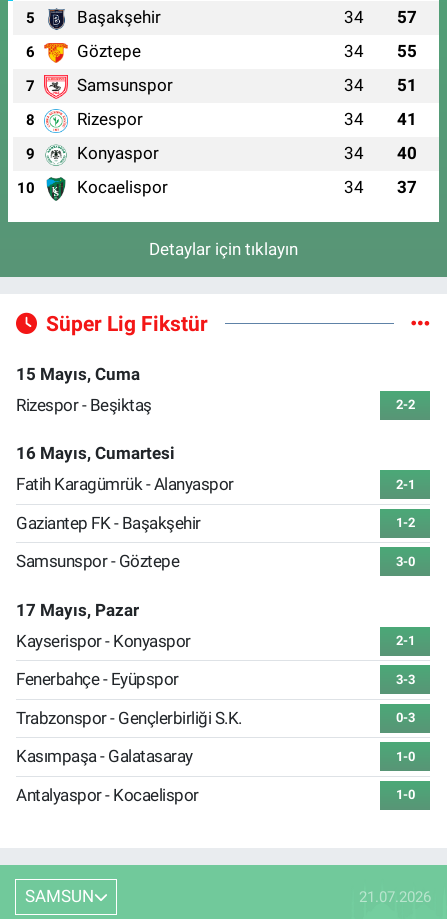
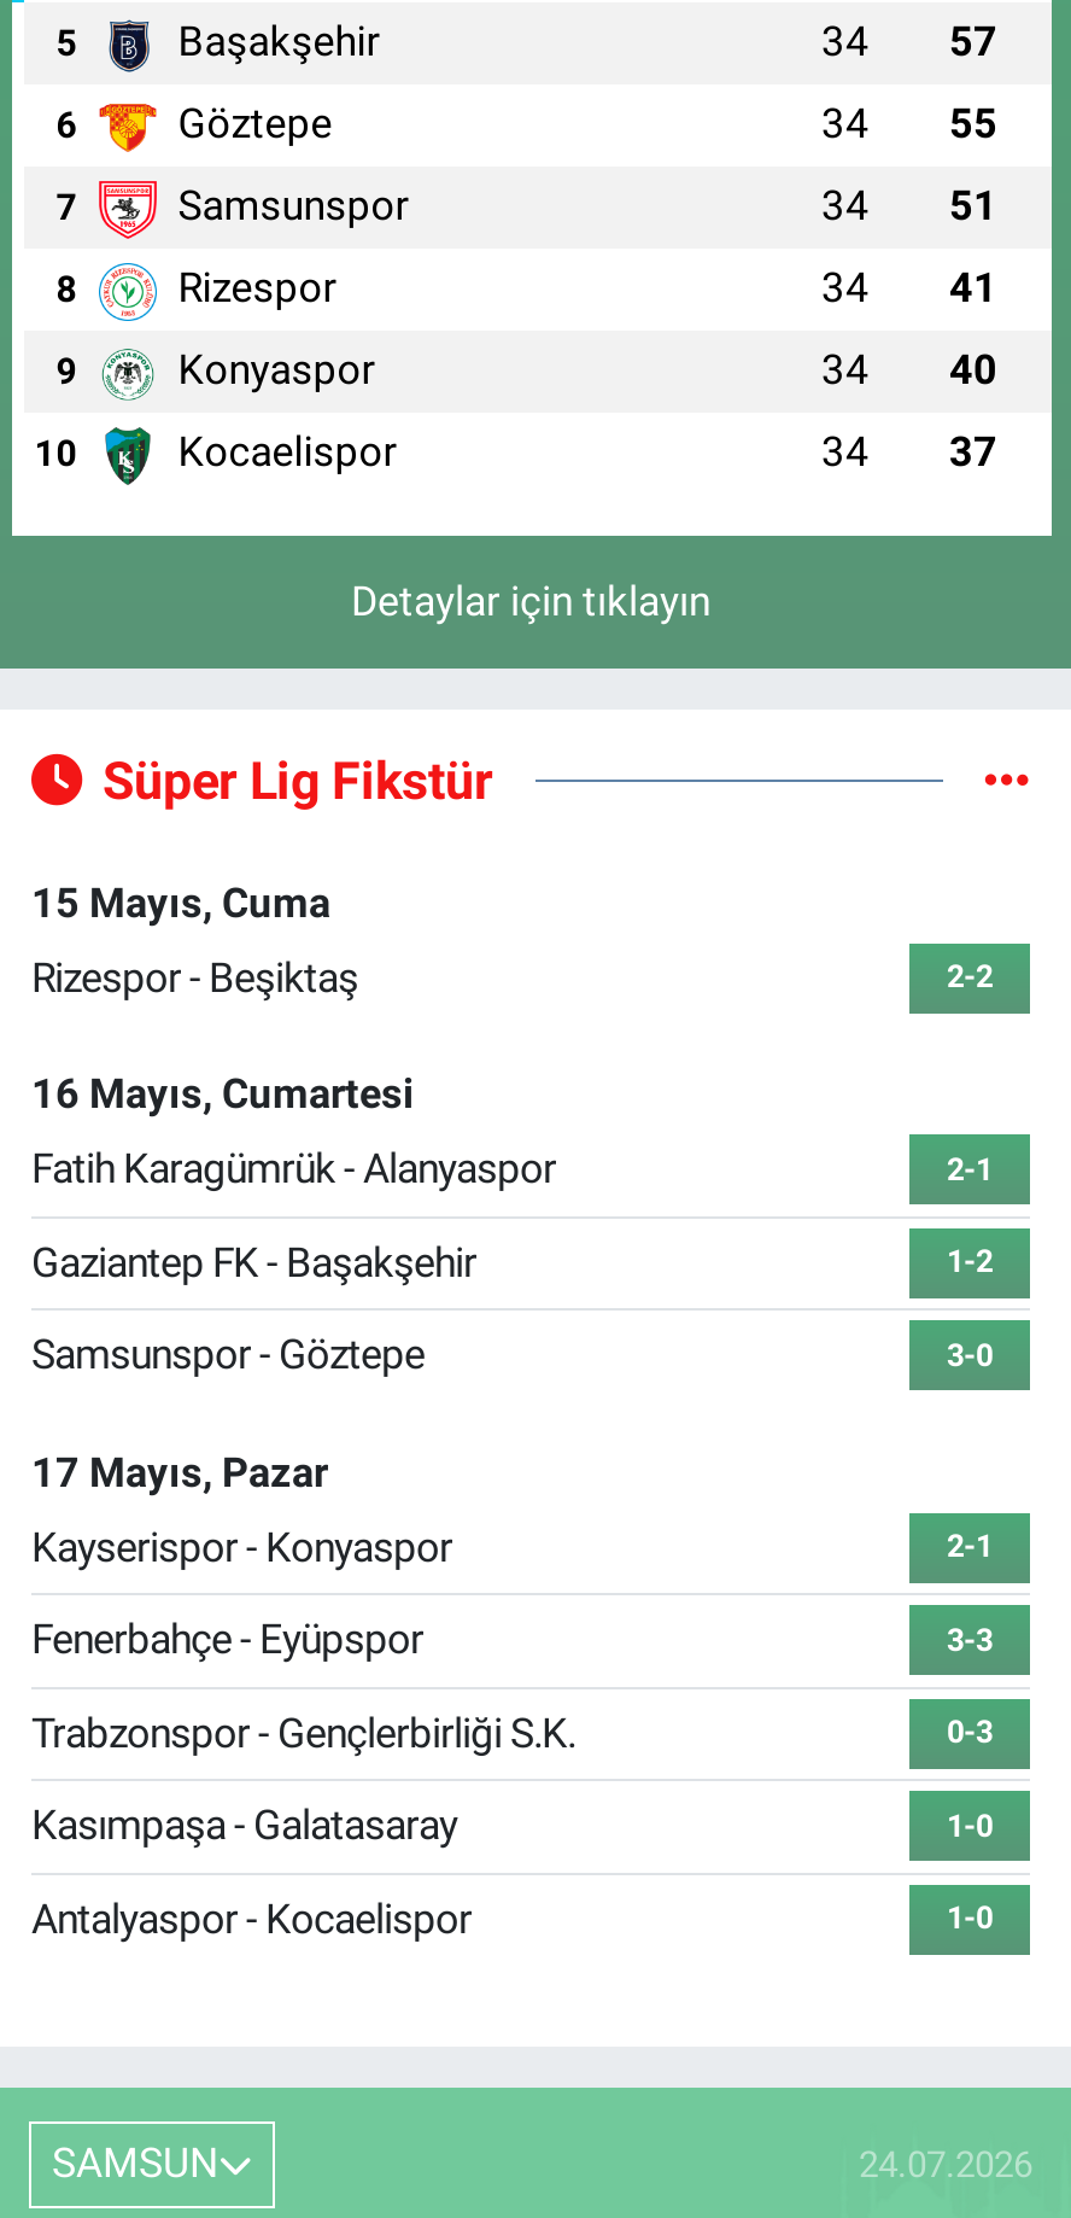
[359,888,431,906] 21.07.2026 -> [859,2143,1032,2187] 24.07.2026

